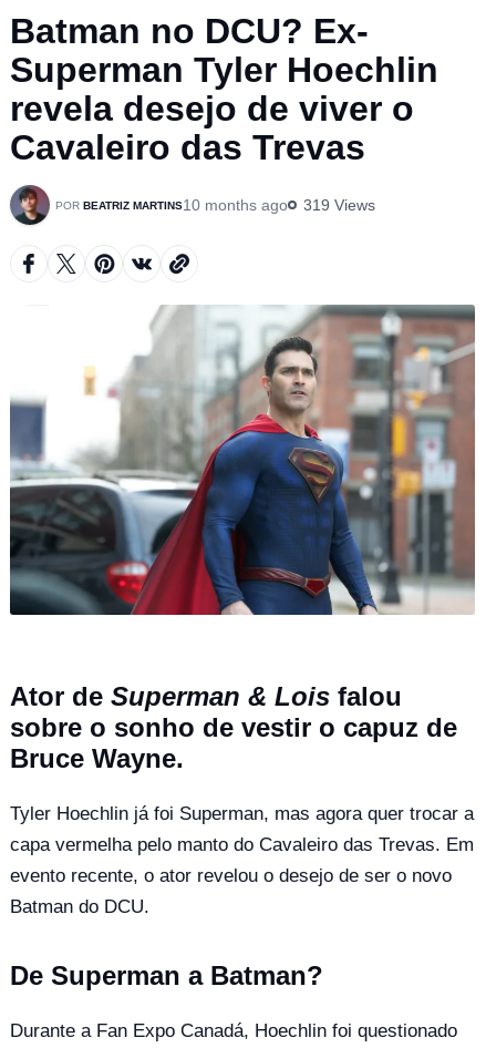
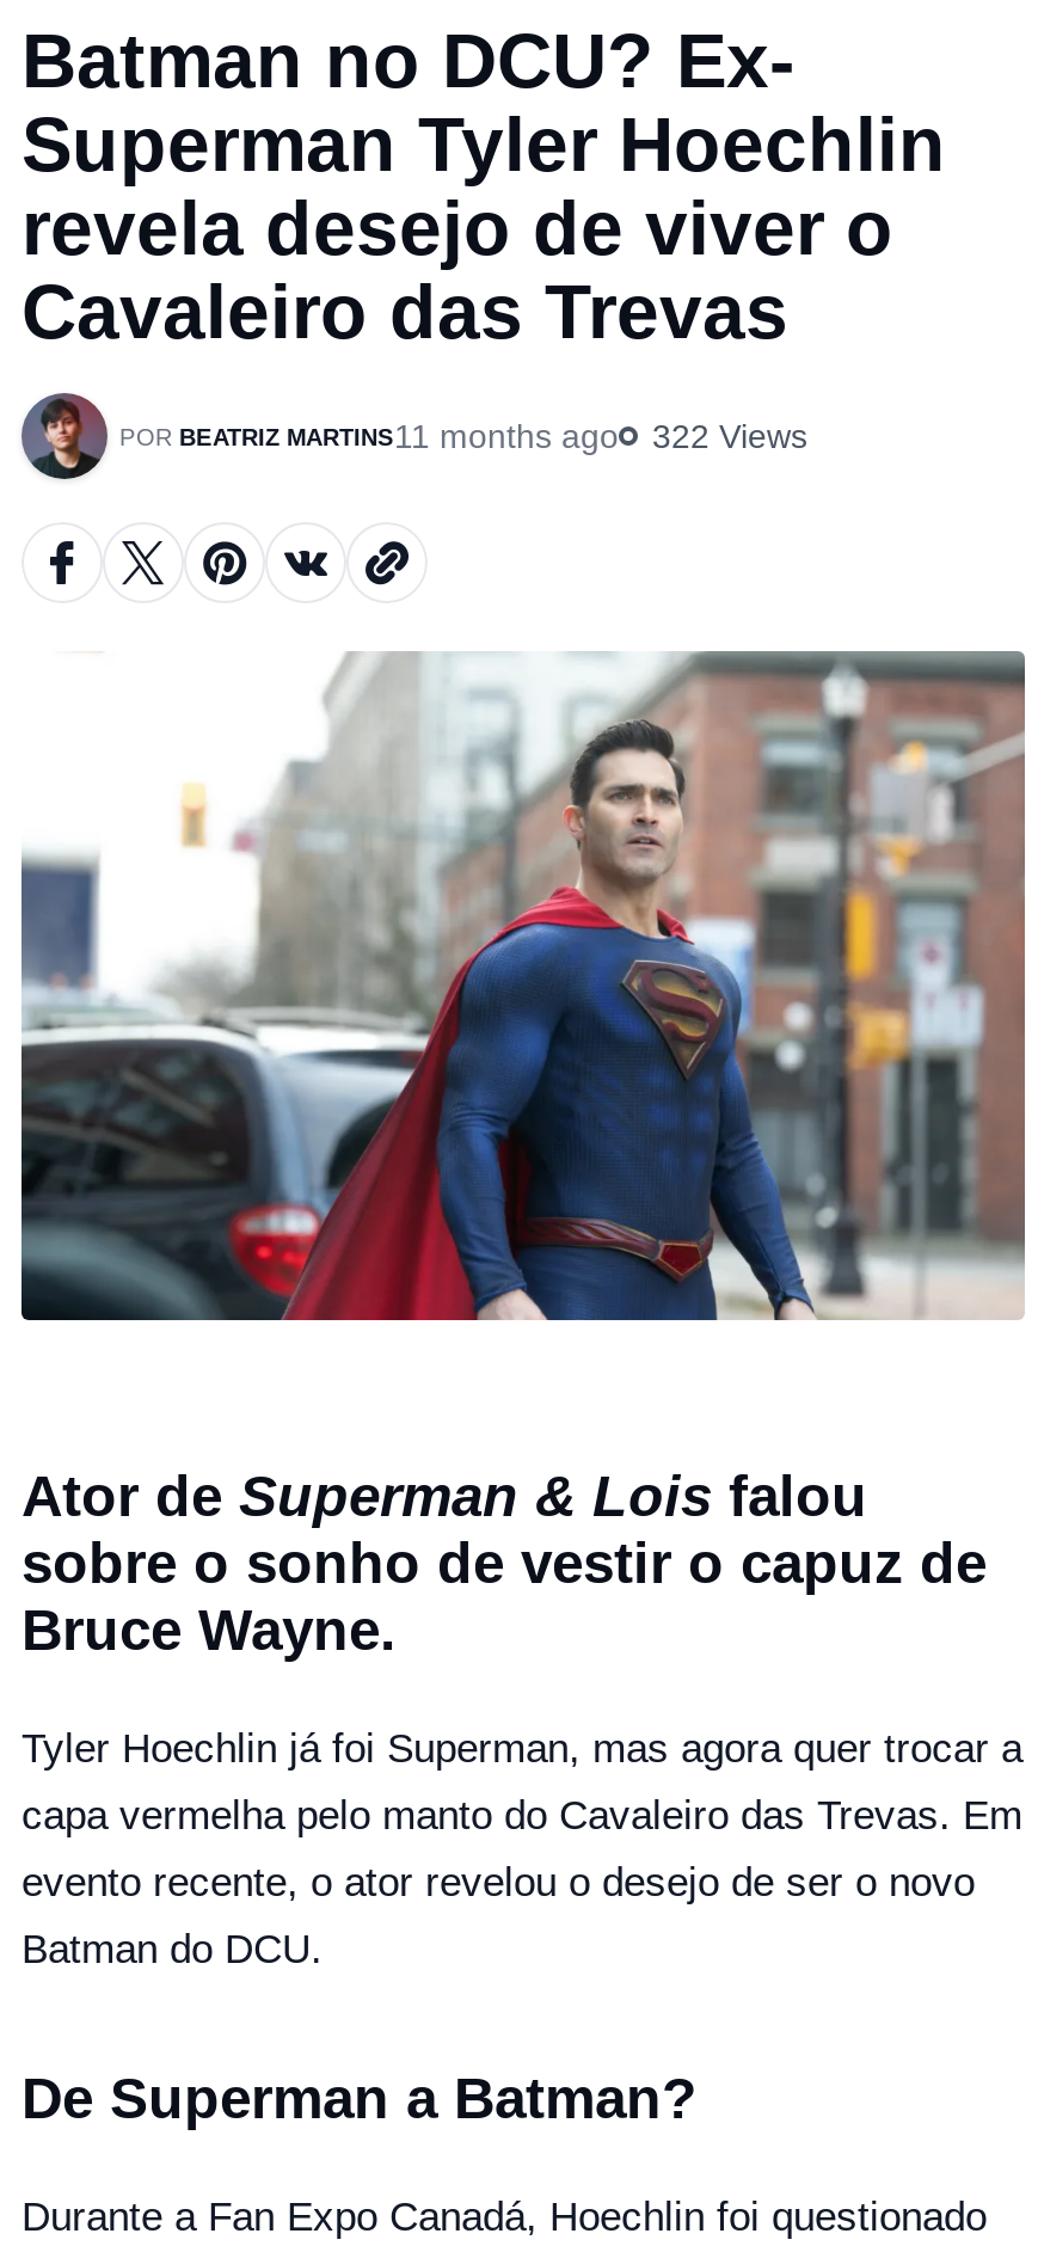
[183,196,375,214] 10 months ago | 319 Views -> [394,417,807,455] 11 months ago | 322 Views

